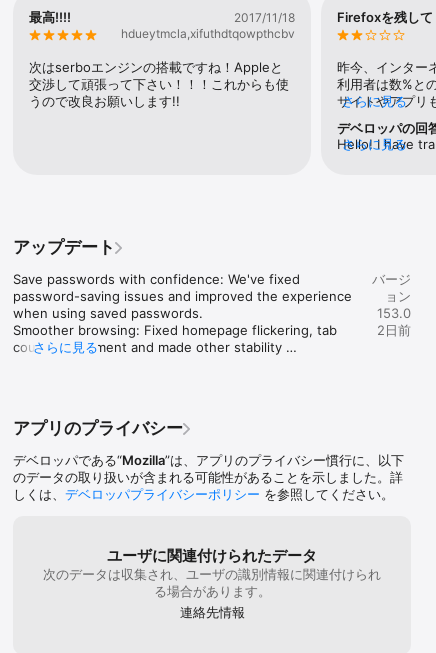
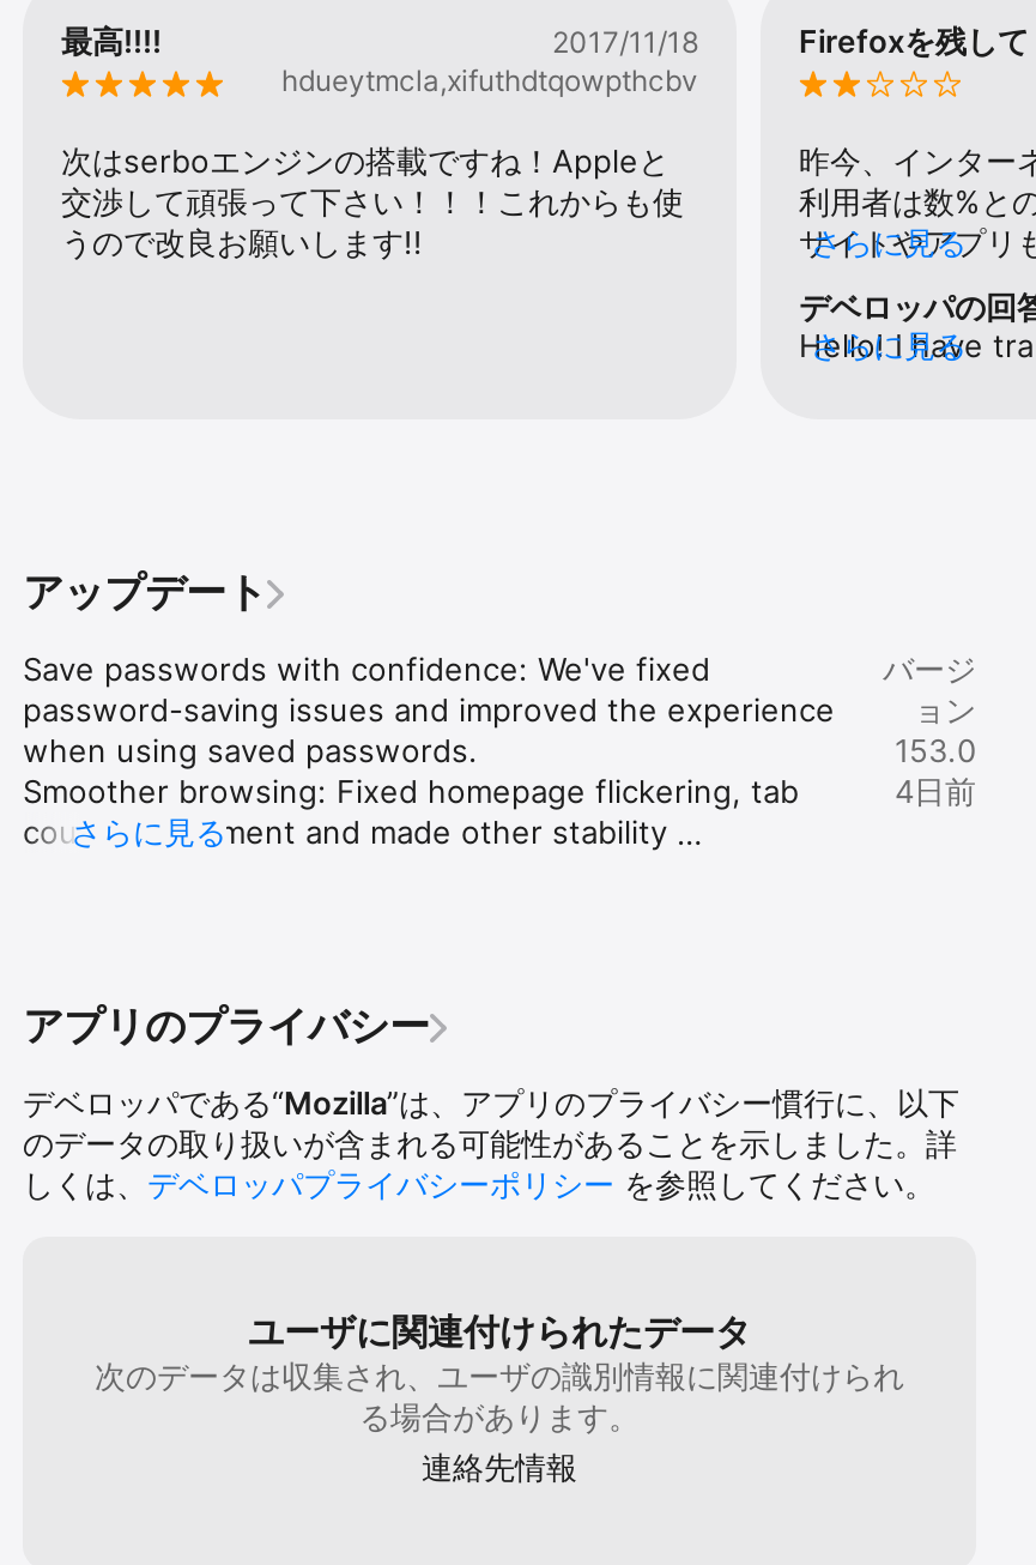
[377,322,411,338] 2日前 -> [895,772,976,811] 4日前

